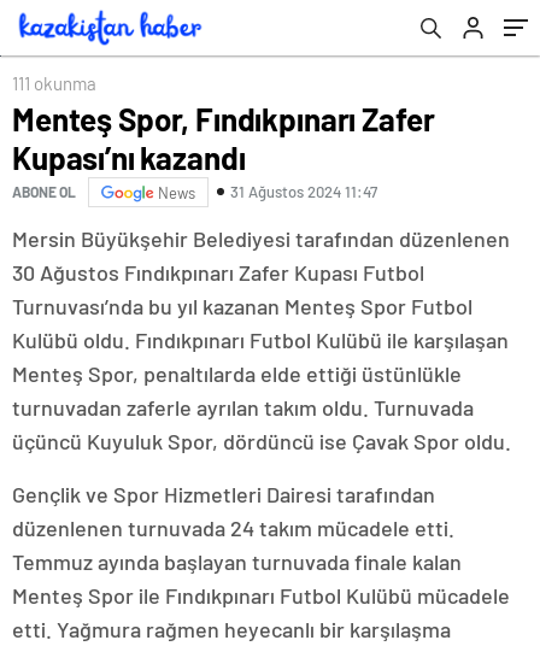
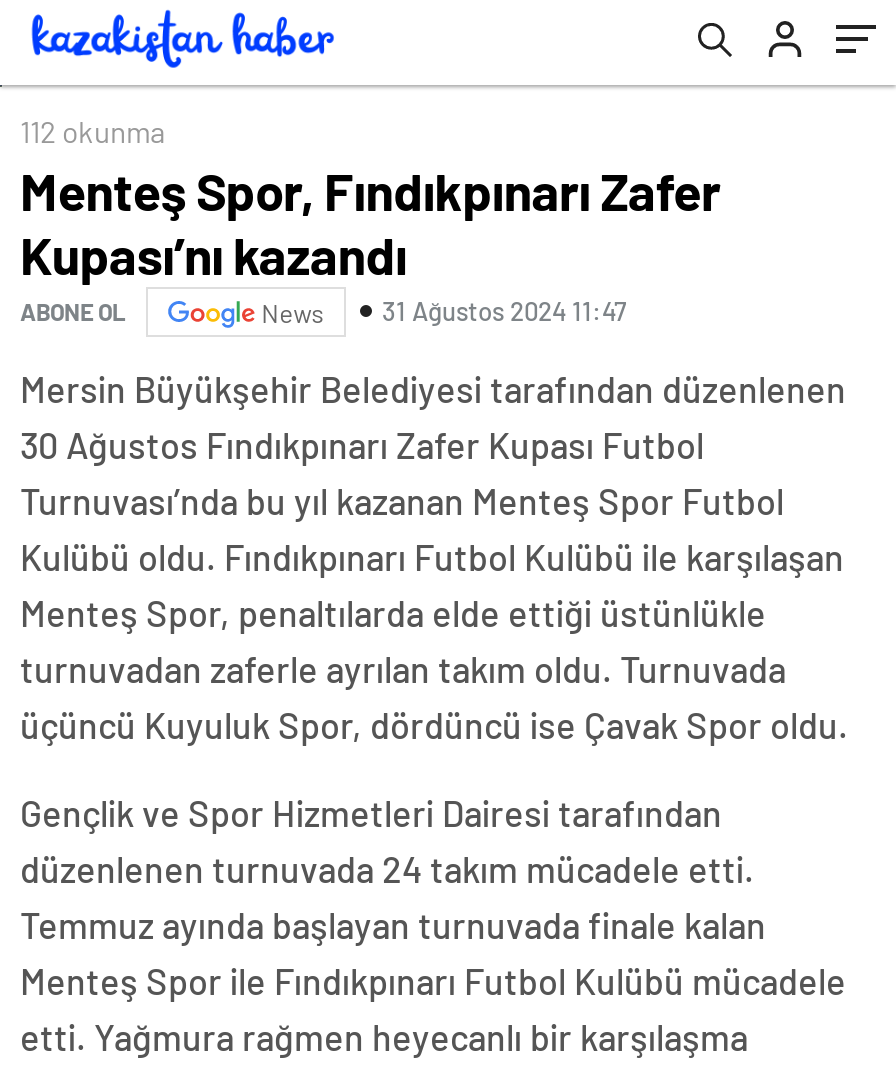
[12,72,96,94] 111 okunma -> [20,112,166,148] 112 okunma

